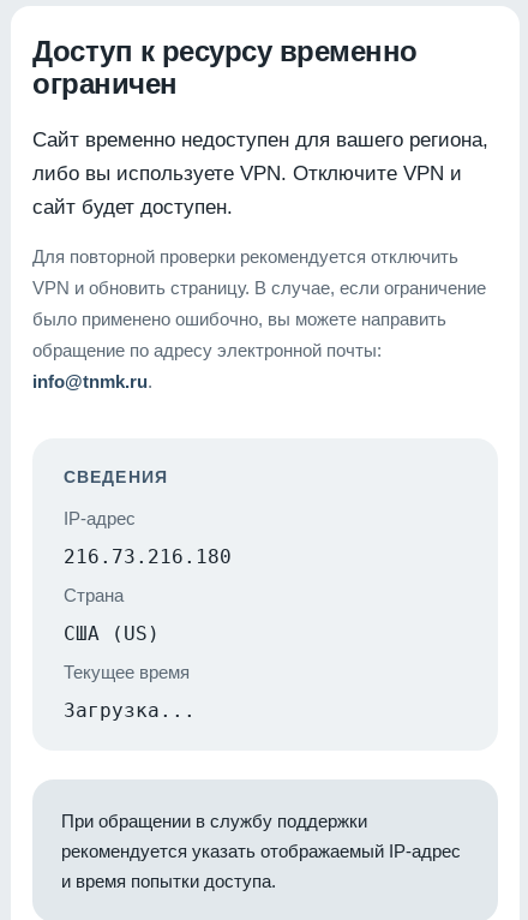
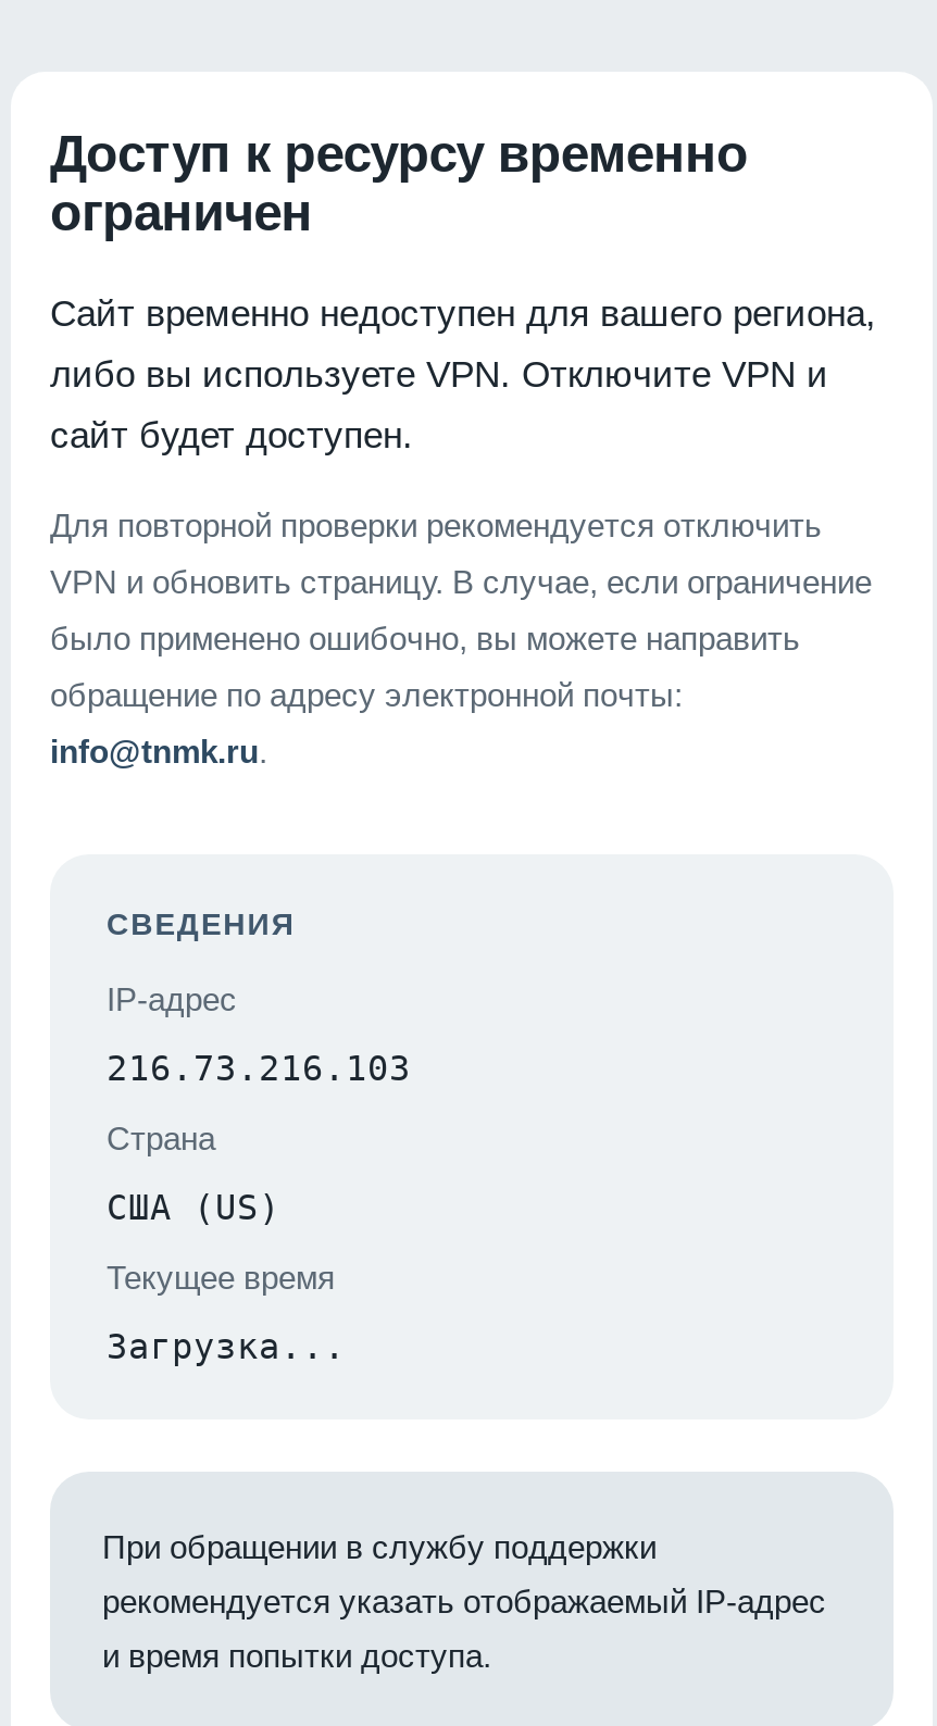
[64,545,232,567] 216.73.216.180 -> [107,1047,411,1088] 216.73.216.103

